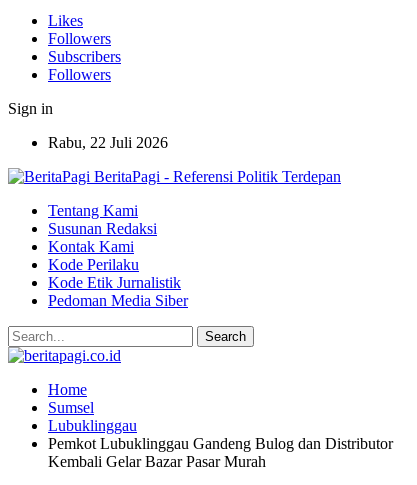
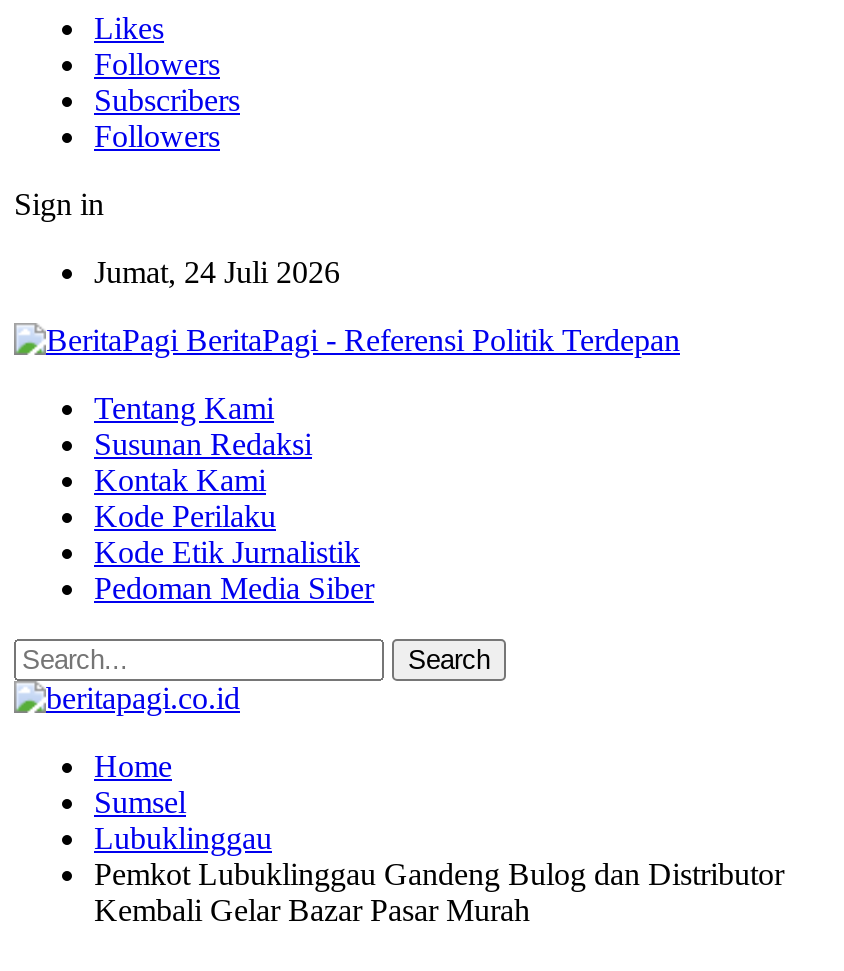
[48,134,168,151] Rabu, 22 Juli 2026 -> [94,255,340,289] Jumat, 24 Juli 2026

